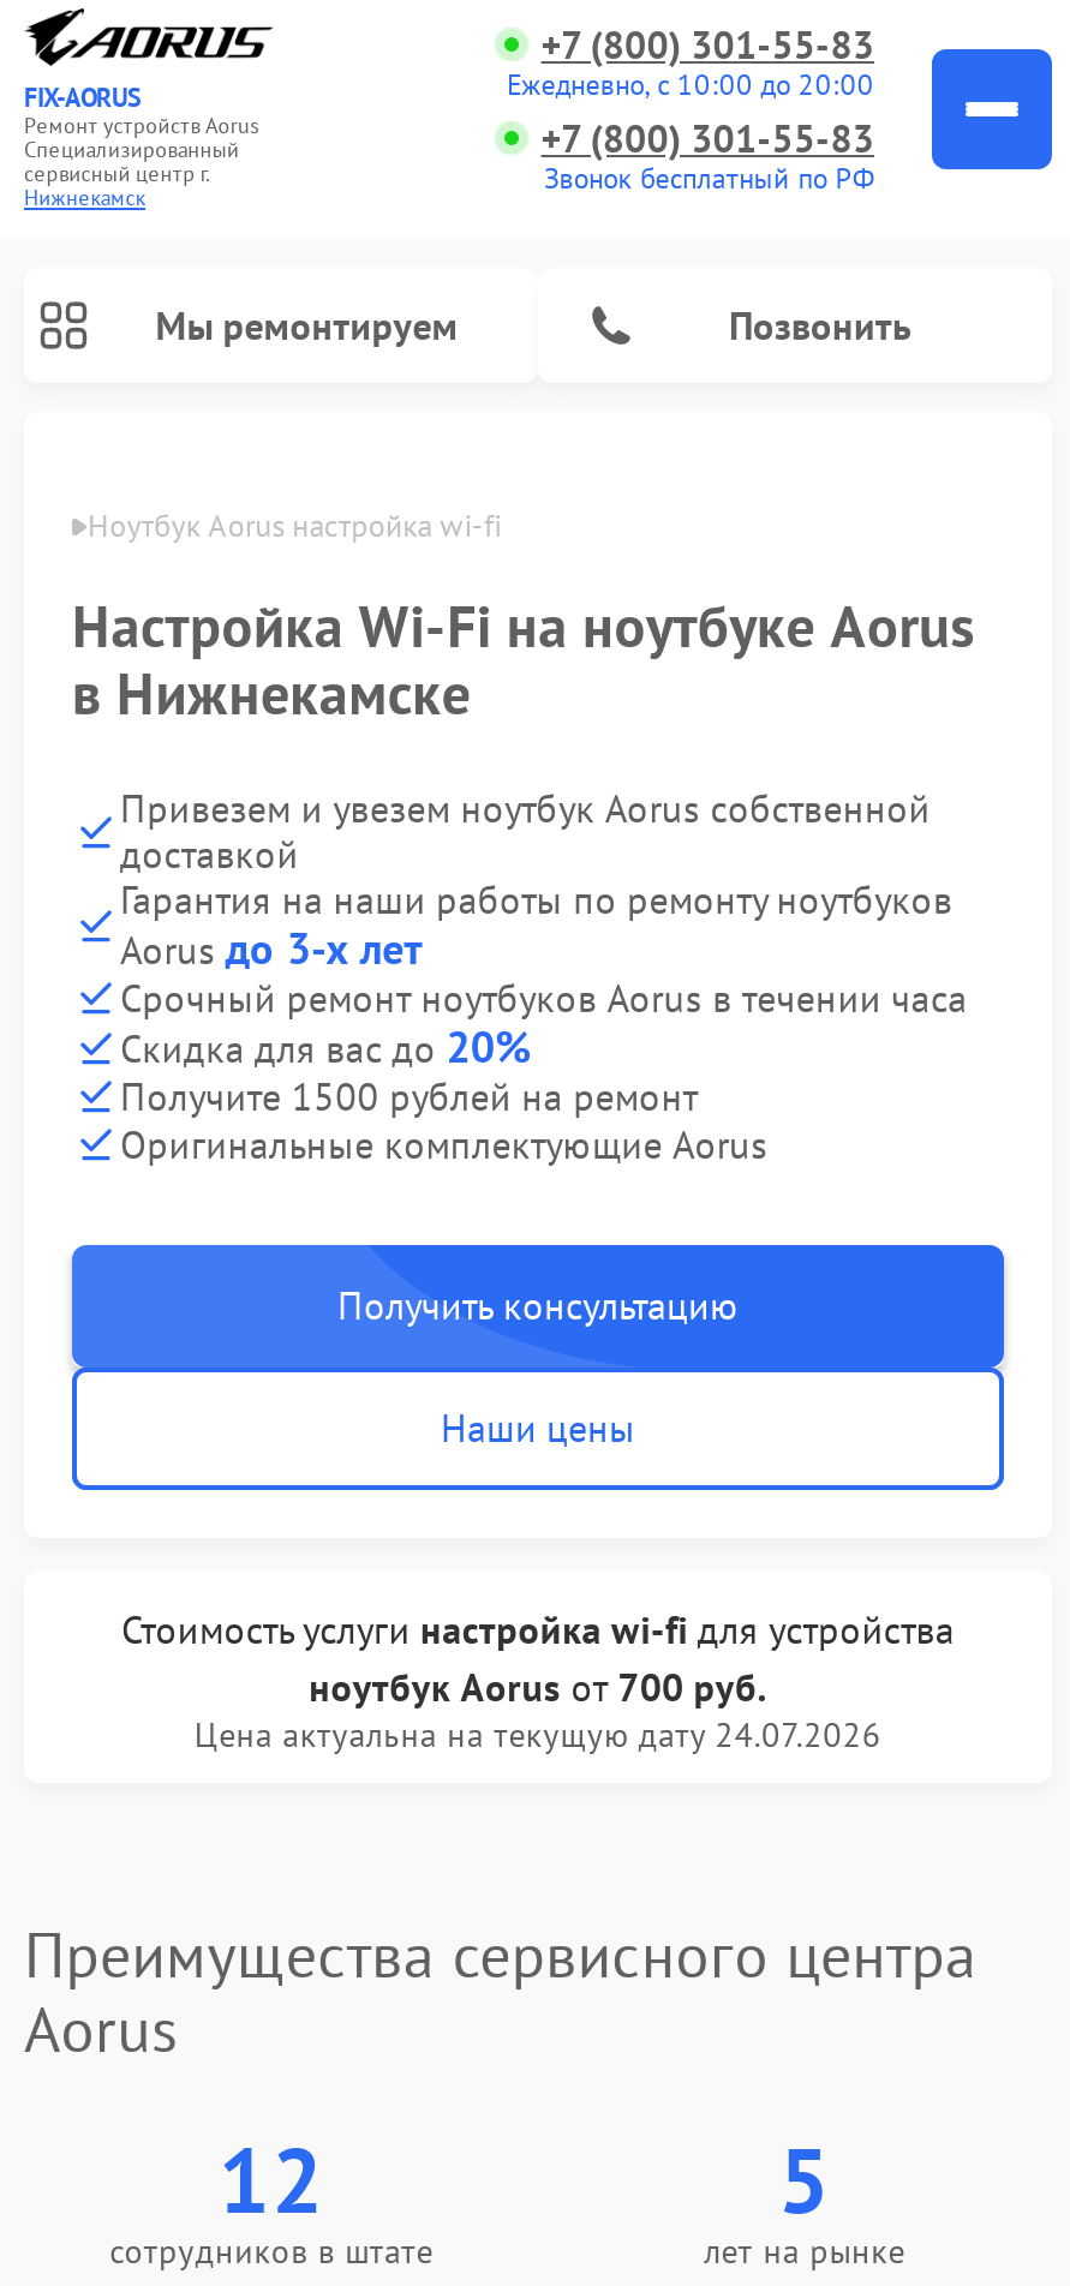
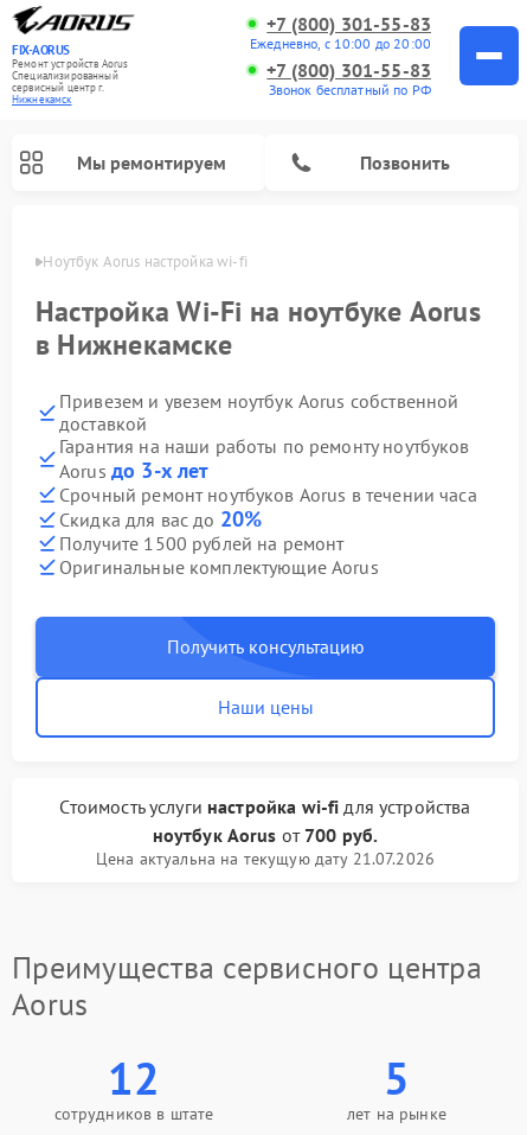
[194,1714,882,1758] Цена актуальна на текущую дату 24.07.2026 -> [96,849,435,870] Цена актуальна на текущую дату 21.07.2026

